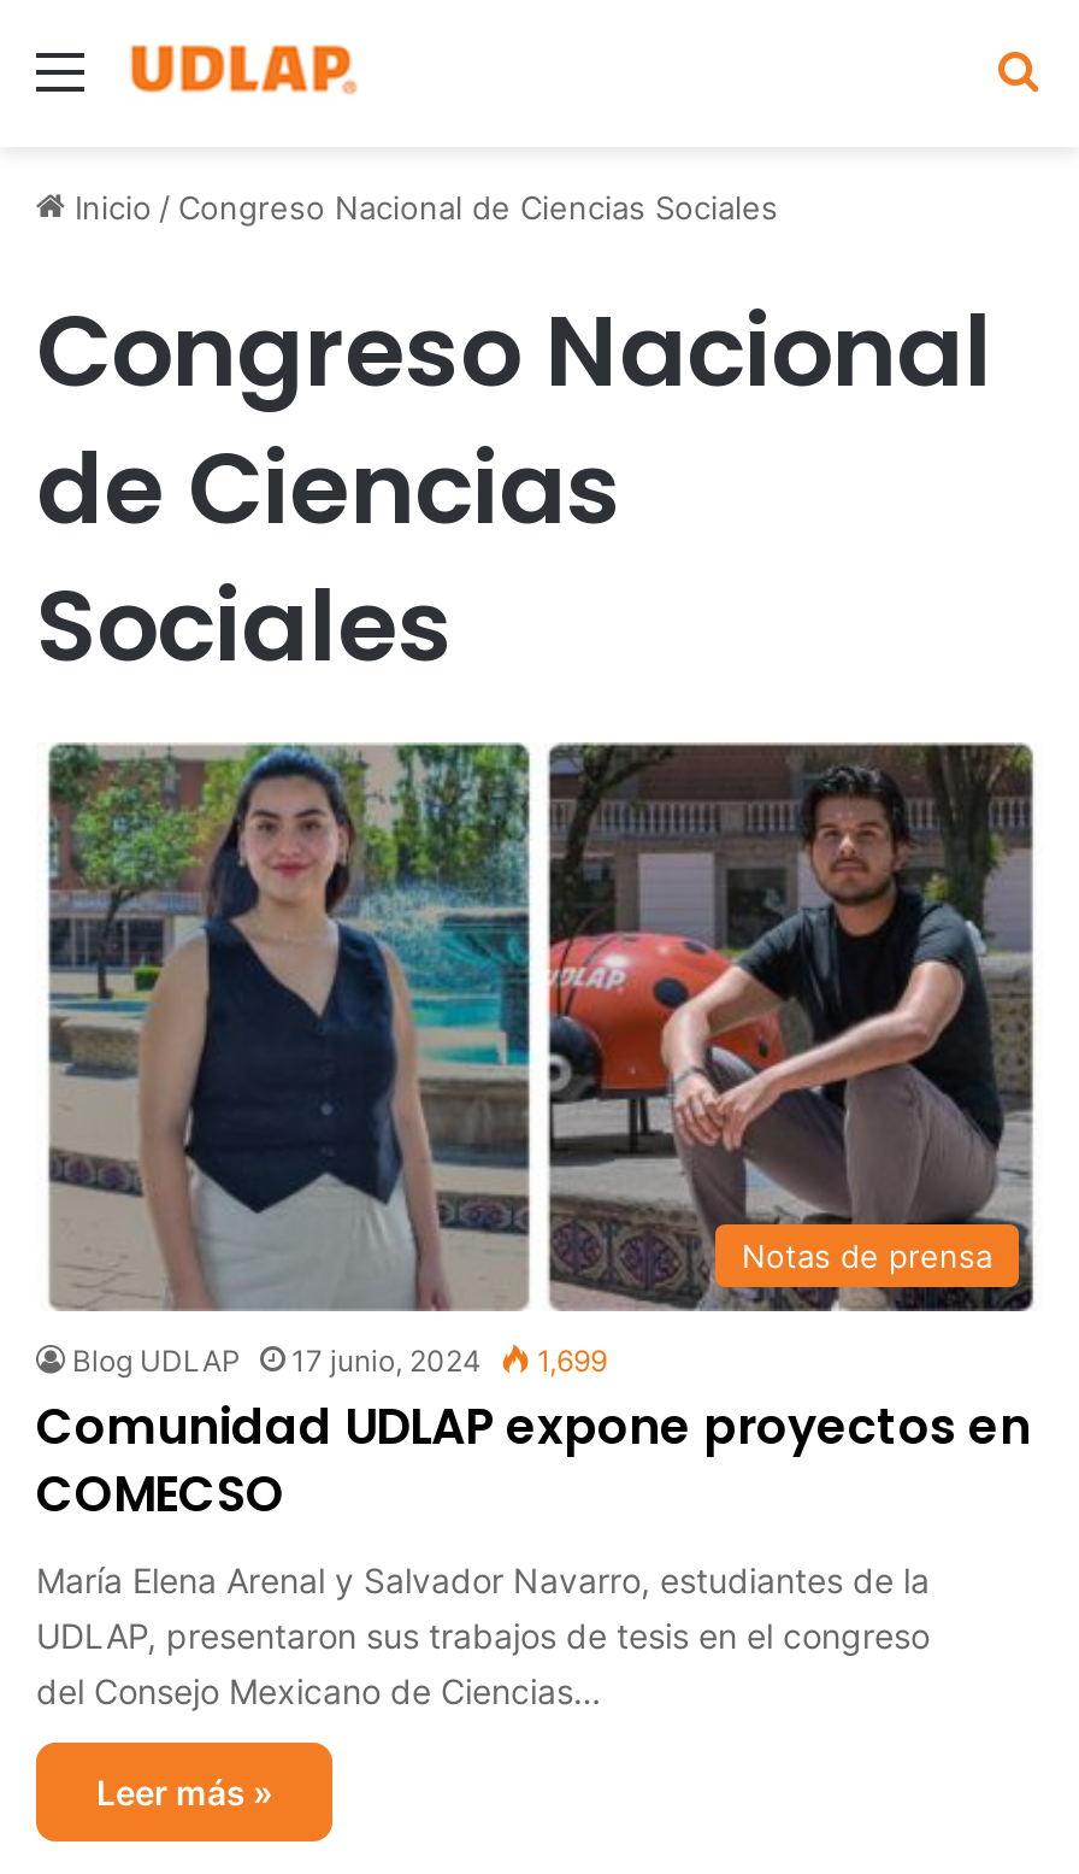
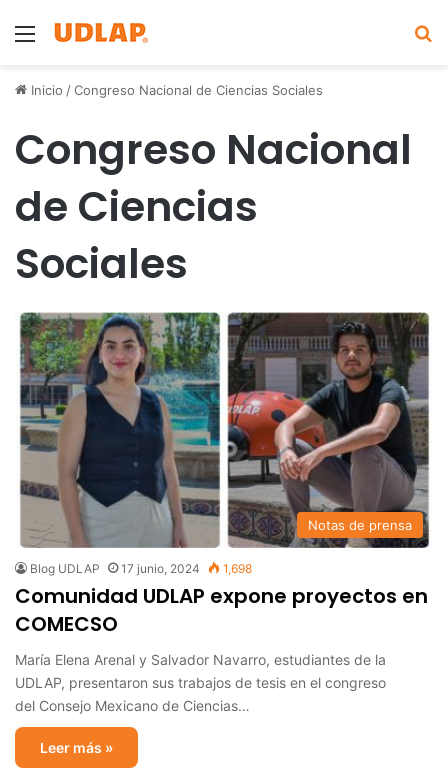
[72,1342,607,1378] Blog UDLAP 17 junio, 2024 1,699 -> [30,561,252,576] Blog UDLAP 17 junio, 2024 1,698

